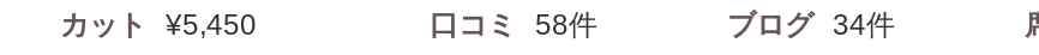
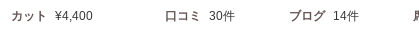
[60,10,895,43] カット ¥5,450 | 口コミ 58件 | ブログ 34件 -> [11,8,359,22] カット ¥4,400 | 口コミ 30件 | ブログ 14件

